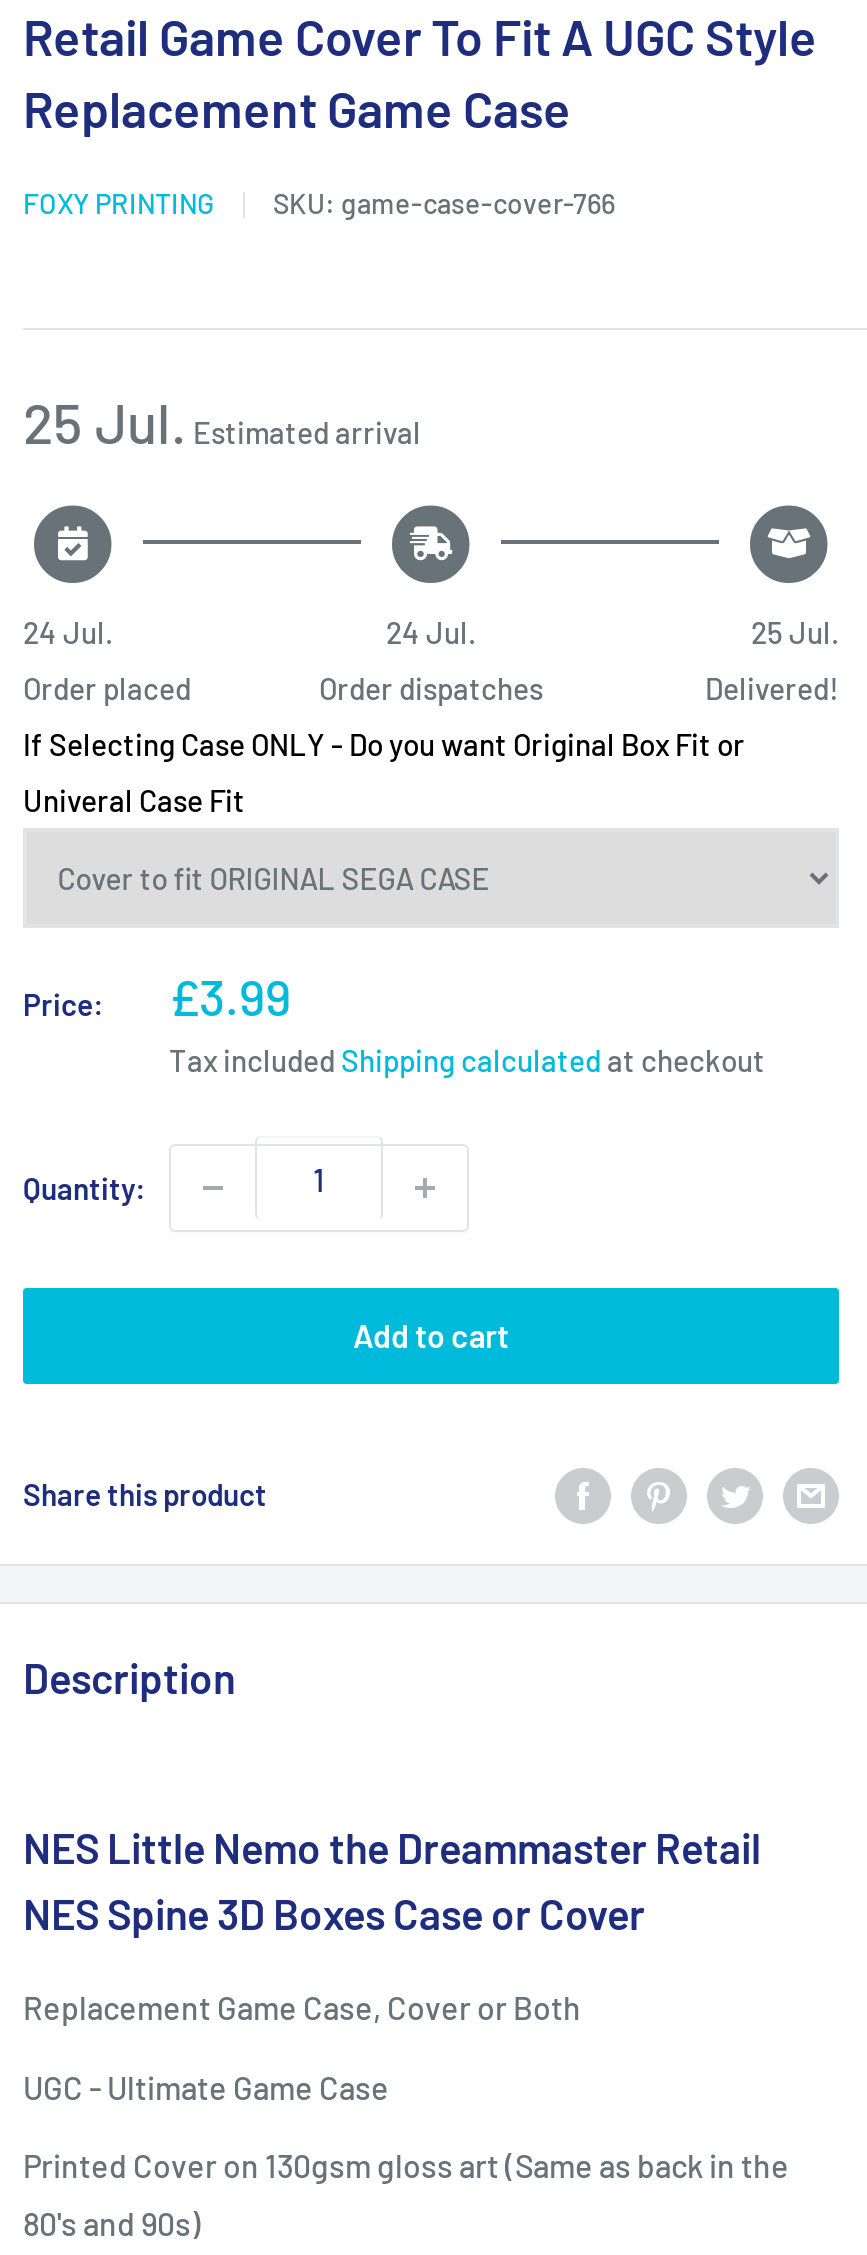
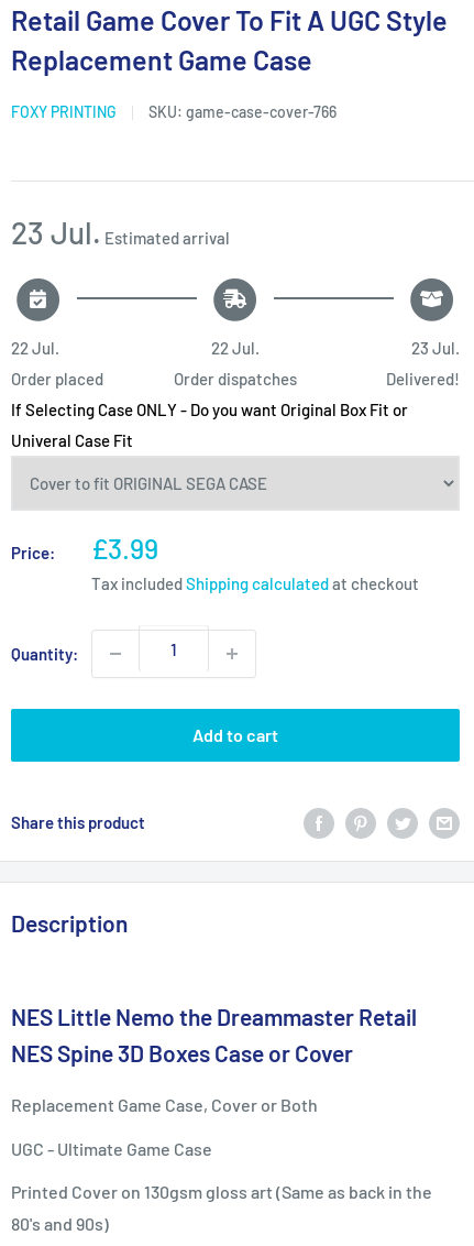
[23,388,421,456] 25 Jul. Estimated arrival -> [11,213,230,251] 23 Jul. Estimated arrival
[23,614,113,650] 24 Jul. -> [11,338,59,358] 22 Jul.
[386,614,476,650] 24 Jul. -> [211,338,260,358] 22 Jul.
[751,614,839,650] 25 Jul. -> [411,338,460,358] 23 Jul.

